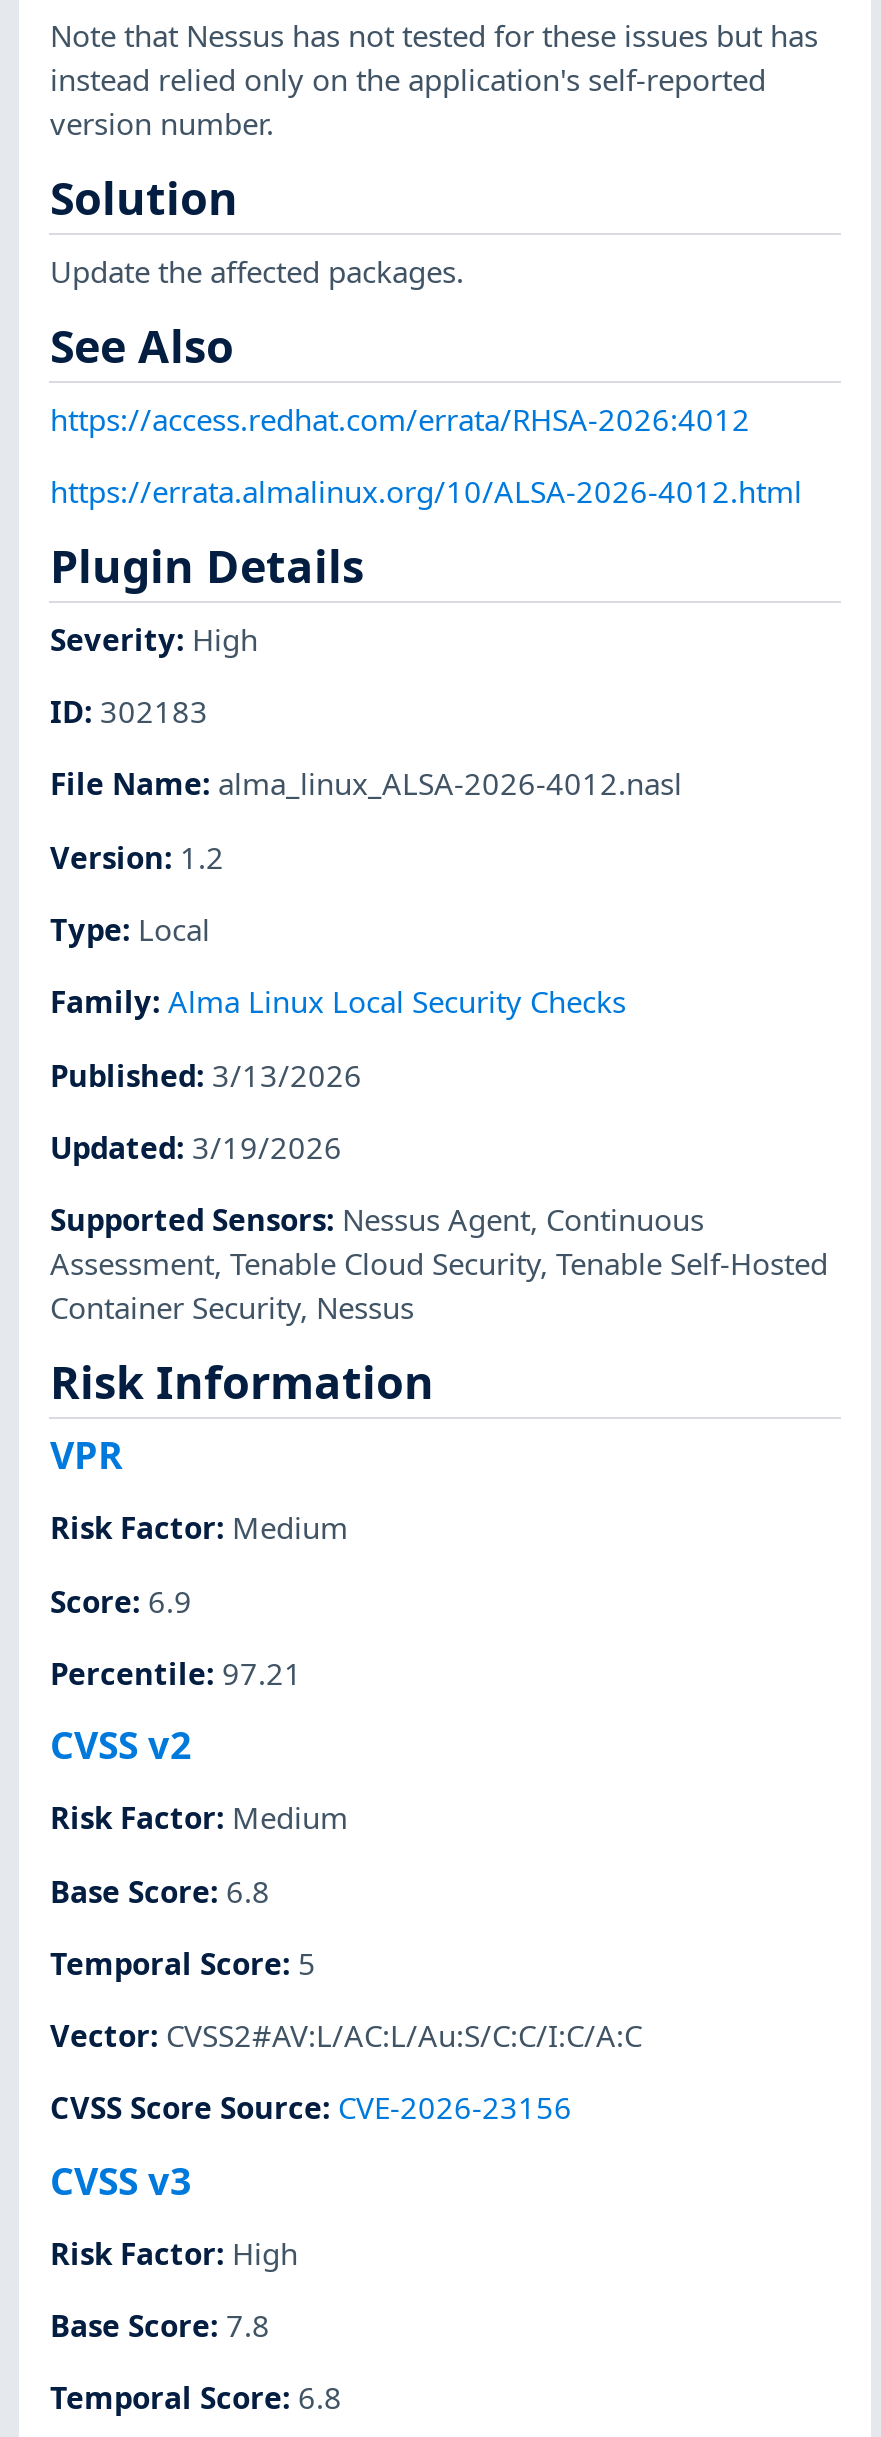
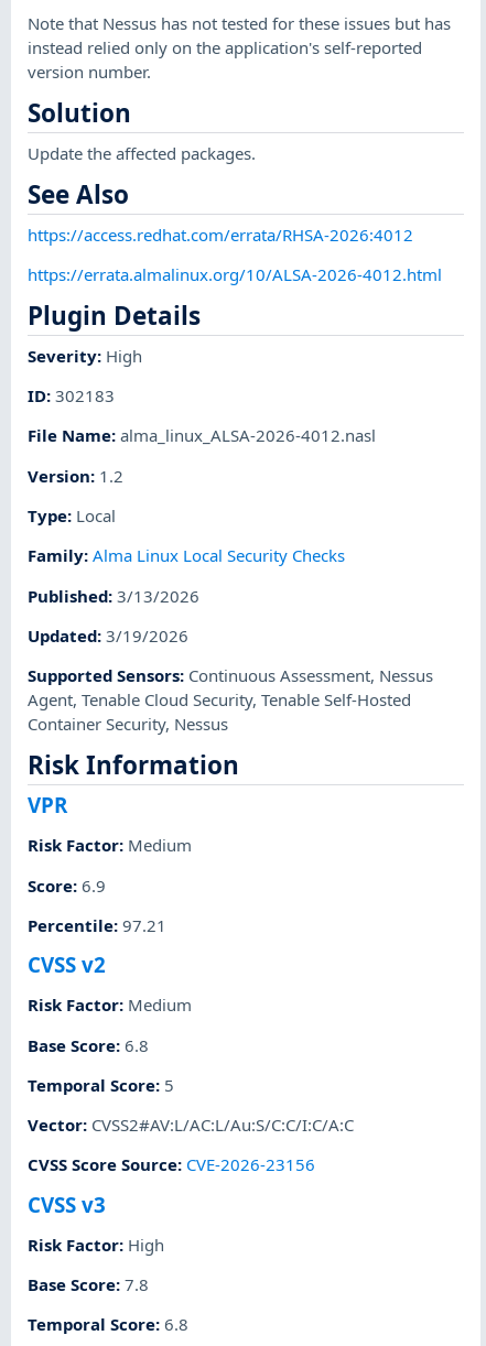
[50,1199,704,1239] Supported Sensors: Nessus Agent, Continuous -> [28,664,434,686] Supported Sensors: Continuous Assessment, Nessus
[50,1243,828,1283] Assessment, Tenable Cloud Security, Tenable Self-Hosted -> [28,688,412,710] Agent, Tenable Cloud Security, Tenable Self-Hosted

